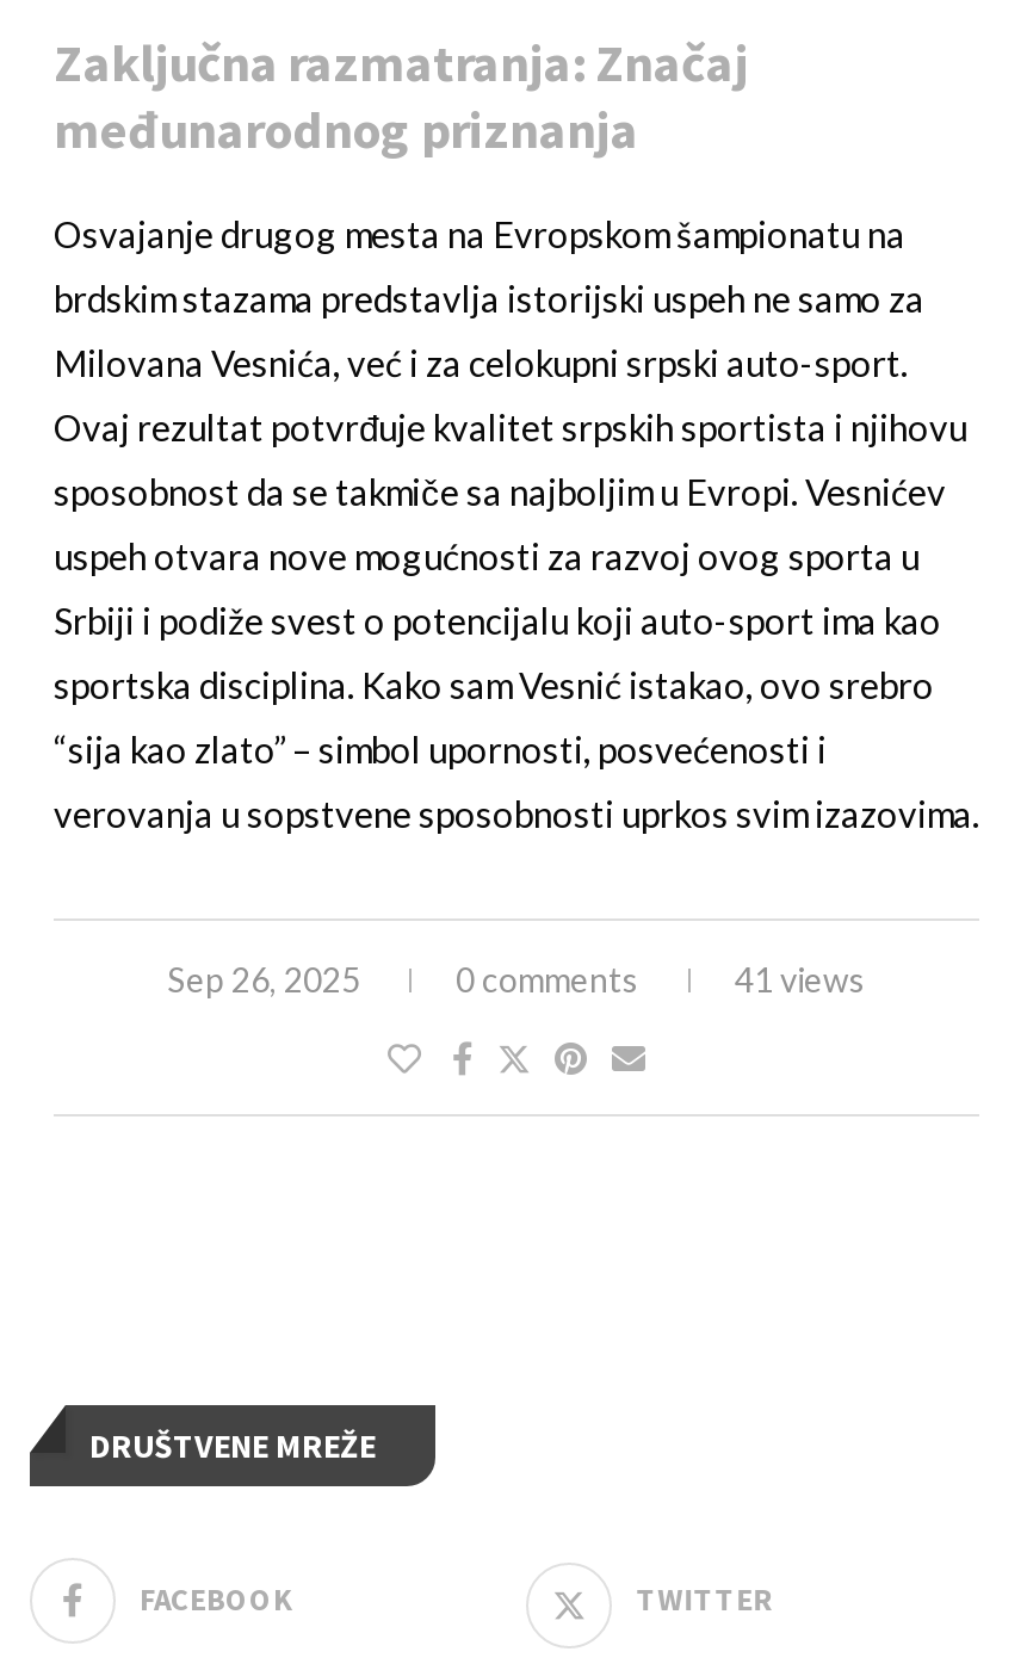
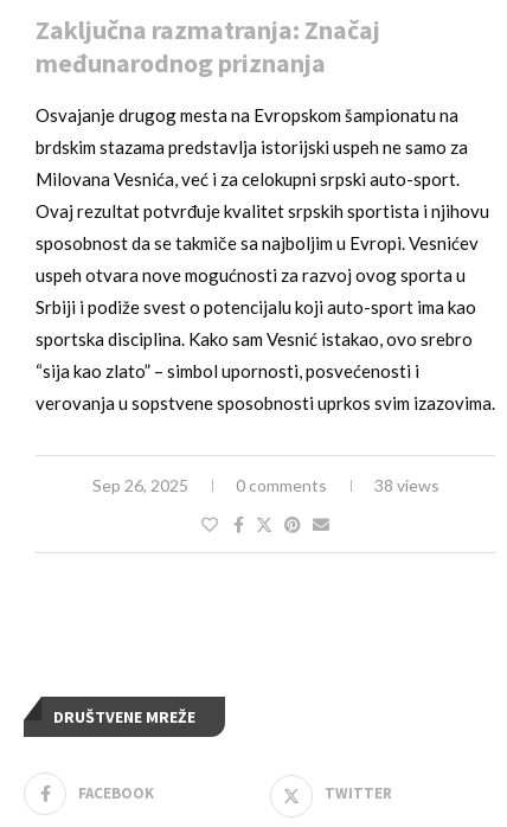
[735,958,866,999] 41 views -> [374,475,439,495] 38 views

